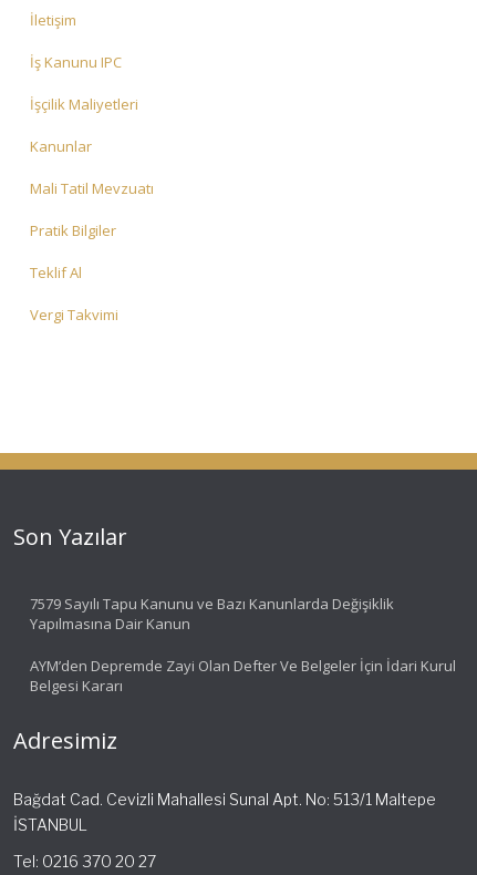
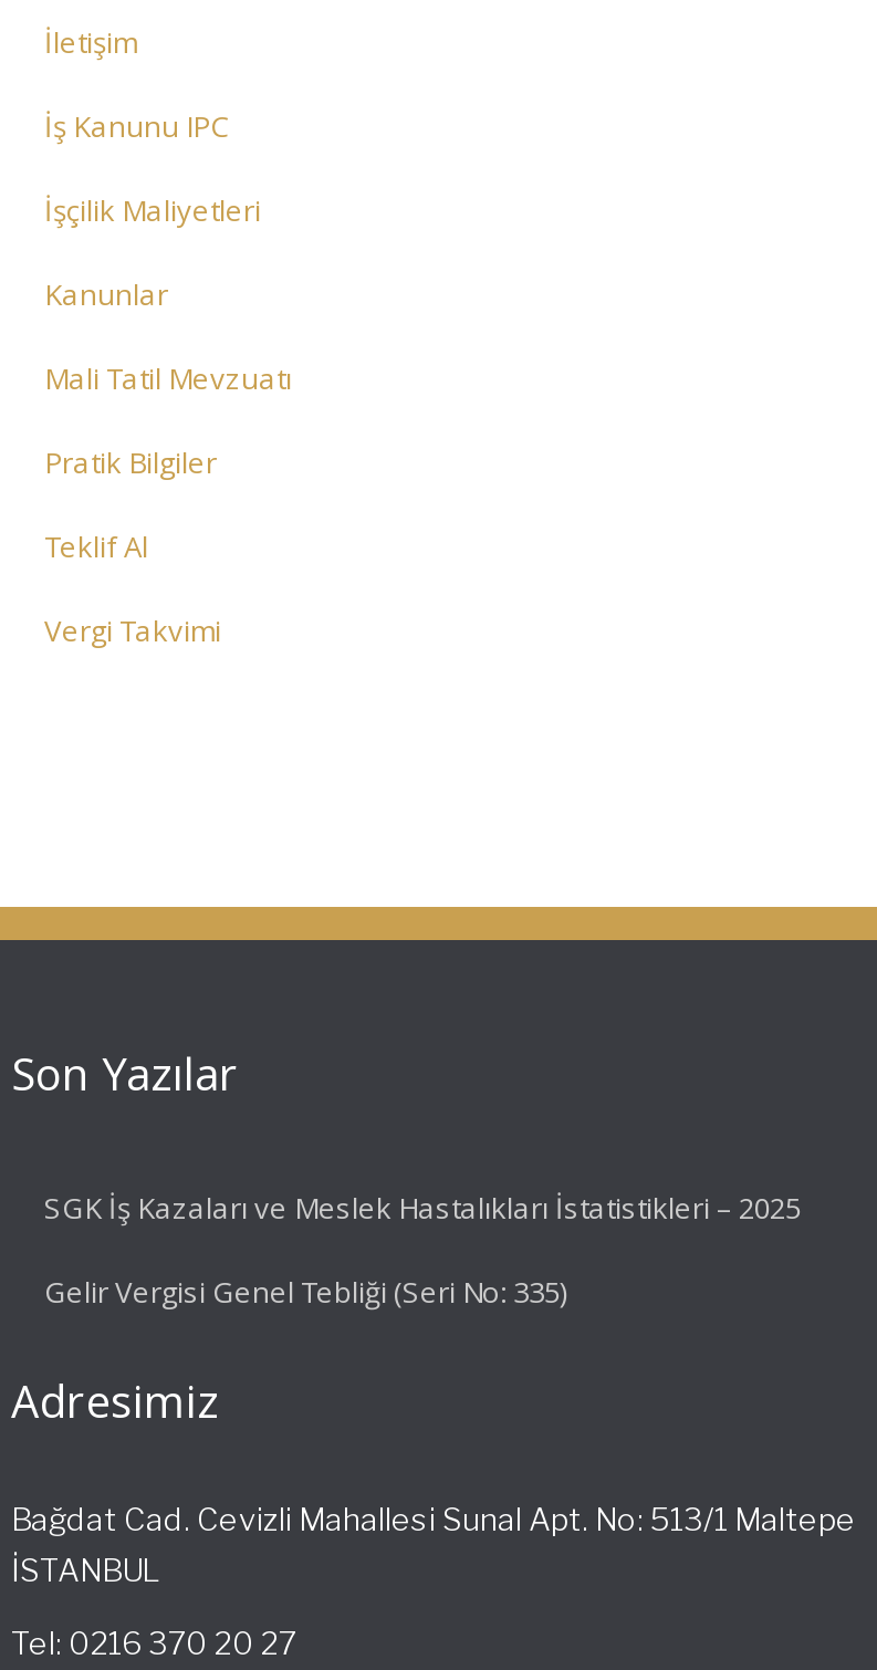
[30,593,394,633] 7579 Sayılı Tapu Kanunu ve Bazı Kanunlarda Değişiklik | Yapılmasına Dair Kanun -> [44,1187,801,1227] SGK İş Kazaları ve Meslek Hastalıkları İstatistikleri – 2025
[30,655,456,695] AYM’den Depremde Zayi Olan Defter Ve Belgeler İçin İdari Kurul | Belgesi Kararı -> [44,1271,566,1311] Gelir Vergisi Genel Tebliği (Seri No: 335)

